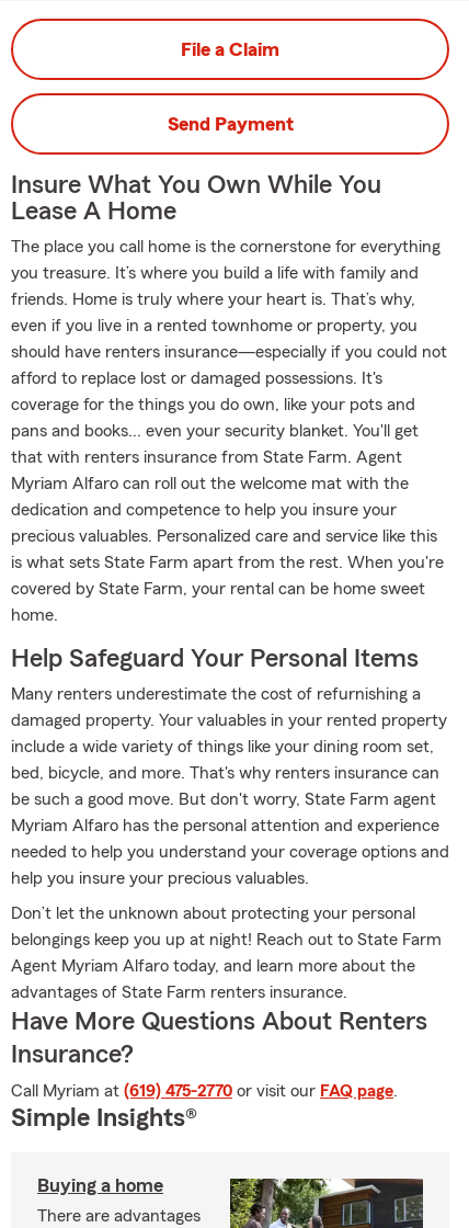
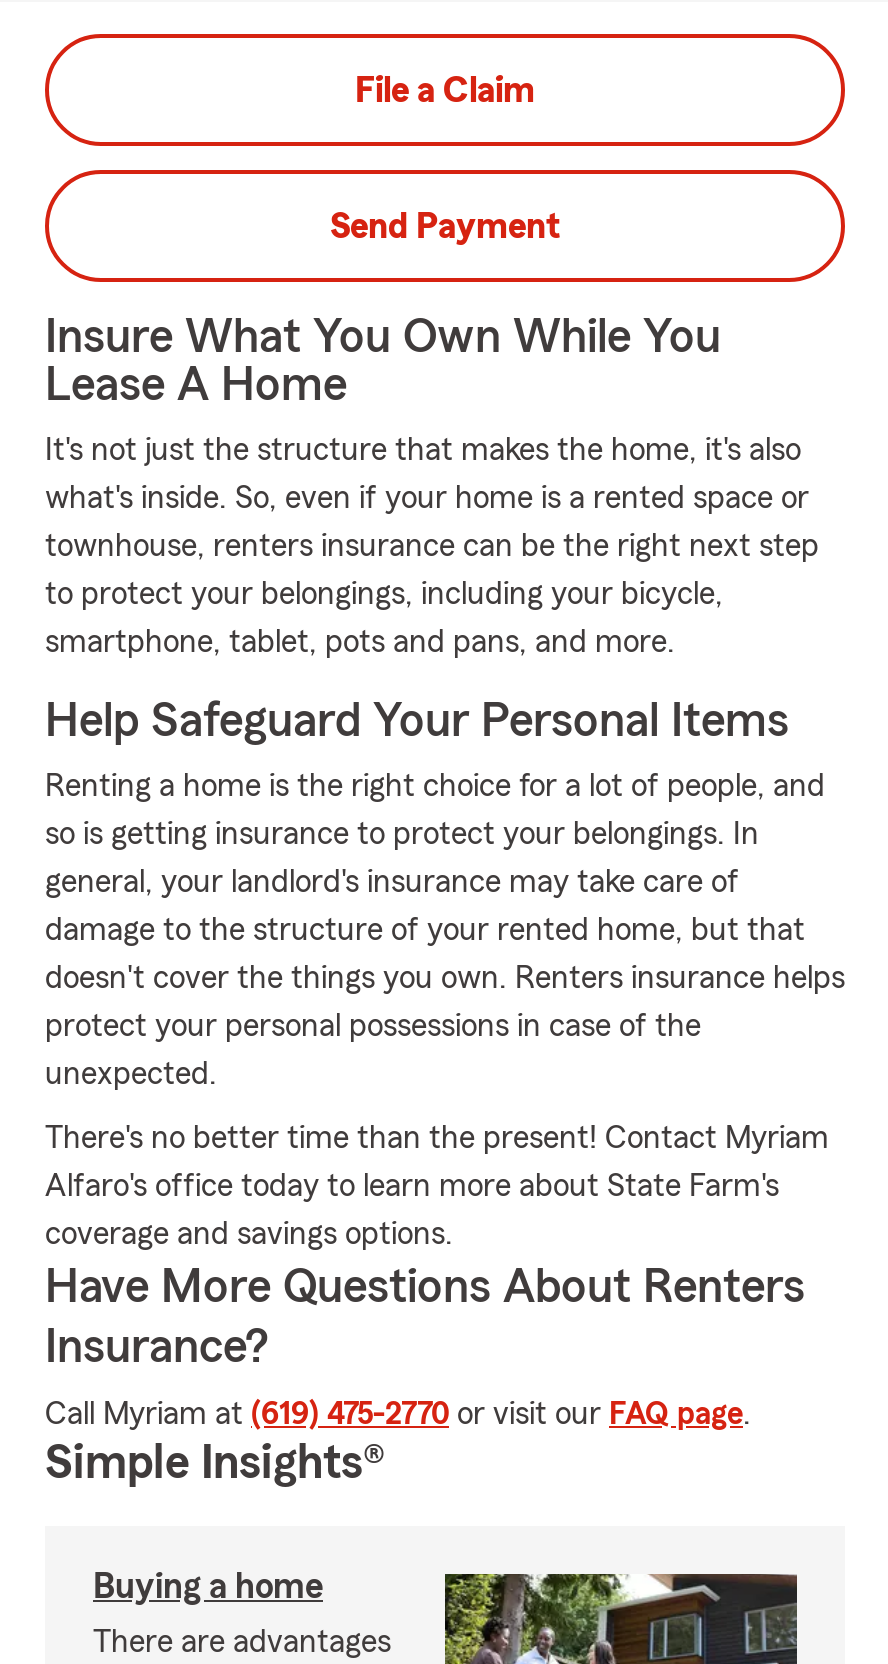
[11,238,447,624] The place you call home is the cornerstone for everything | you treasure. It’s where you build a life with family and | friends. Home is truly where your heart is. That’s why, | even if you live in a rented townhome or property, you | should have renters insurance—especially if you could not | afford to replace lost or damaged possessions. It's | coverage for the things you do own, like your pots and | pans and books... even your security blanket. You'll get | that with renters insurance from State Farm. Agent | Myriam Alfaro can roll out the welcome mat with the | dedication and competence to help you insure your | precious valuables. Personalized care and service like this | is what sets State Farm apart from the rest. When you're | covered by State Farm, your rental can be home sweet | home. -> [45,434,819,658] It's not just the structure that makes the home, it's also | what's inside. So, even if your home is a rented space or | townhouse, renters insurance can be the right next step | to protect your belongings, including your bicycle, | smartphone, tablet, pots and pans, and more.
[11,685,449,1001] Many renters underestimate the cost of refurnishing a | damaged property. Your valuables in your rented property | include a wide variety of things like your dining room set, | bed, bicycle, and more. That's why renters insurance can | be such a good move. But don't worry, State Farm agent | Myriam Alfaro has the personal attention and experience | needed to help you understand your coverage options and | help you insure your precious valuables. | Don’t let the unknown about protecting your personal | belongings keep you up at night! Reach out to State Farm | Agent Myriam Alfaro today, and learn more about the | advantages of State Farm renters insurance. -> [45,770,845,1250] Renting a home is the right choice for a lot of people, and | so is getting insurance to protect your belongings. In | general, your landlord's insurance may take care of | damage to the structure of your rented home, but that | doesn't cover the things you own. Renters insurance helps | protect your personal possessions in case of the | unexpected. | There's no better time than the present! Contact Myriam | Alfaro's office today to learn more about State Farm's | coverage and savings options.

